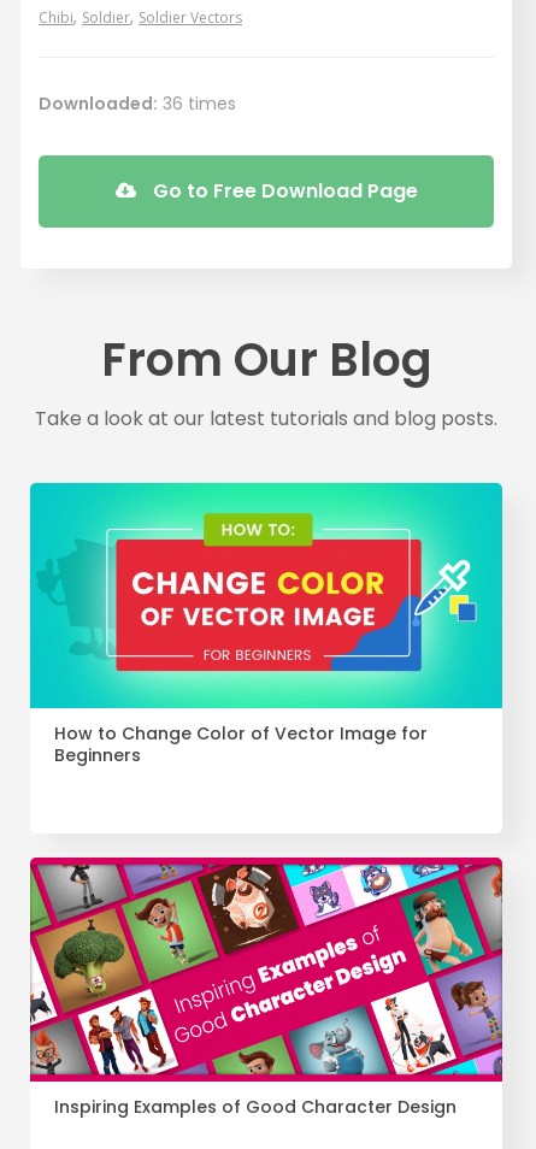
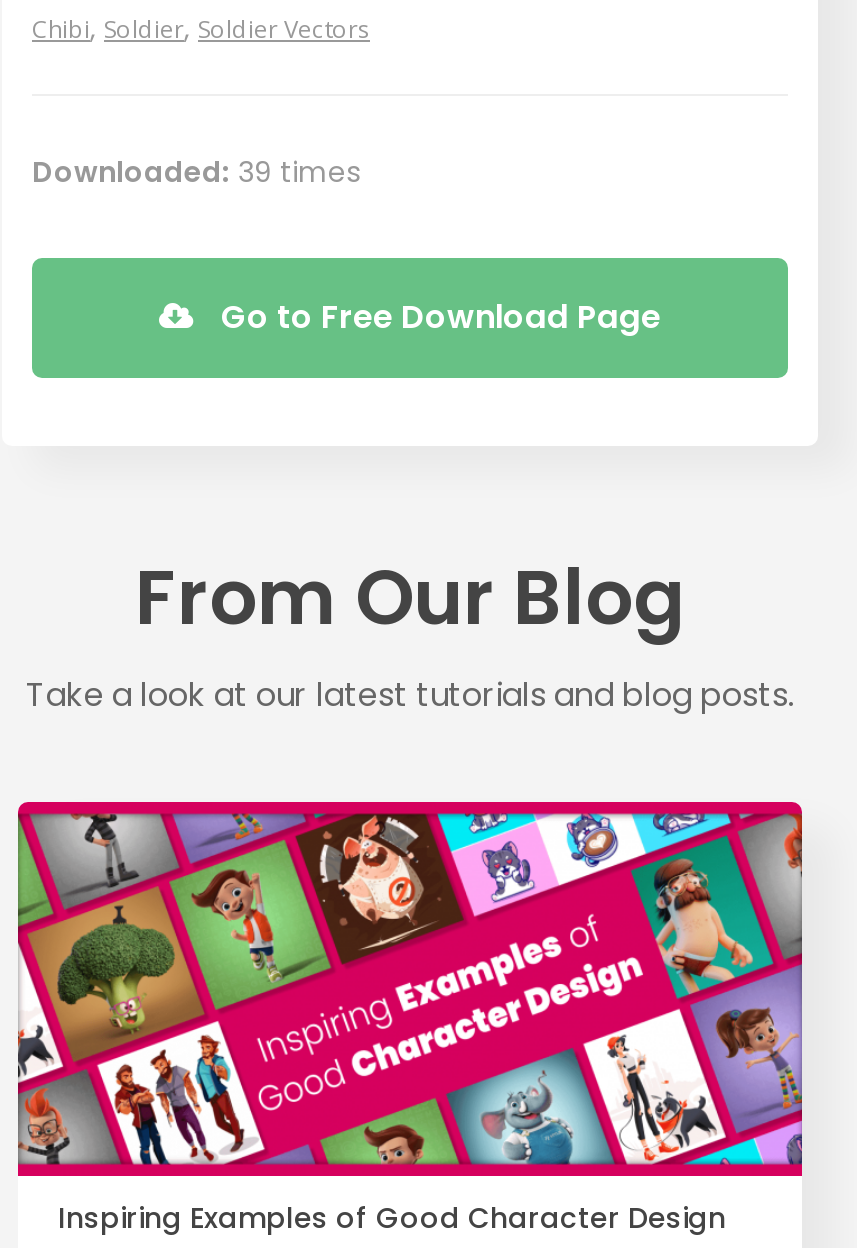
[39,92,236,116] Downloaded: 36 times -> [32,153,360,193] Downloaded: 39 times
[29,482,503,767] [image] | How to Change Color of Vector Image for | Beginners -> none

